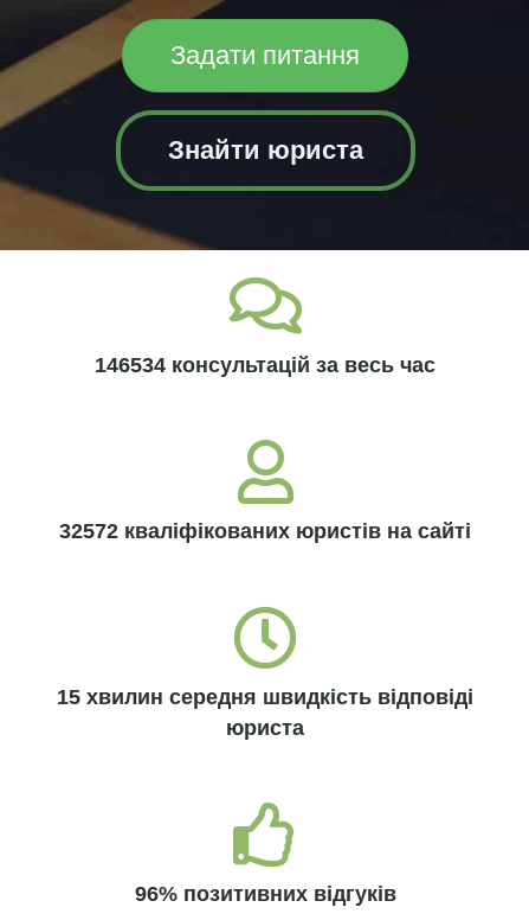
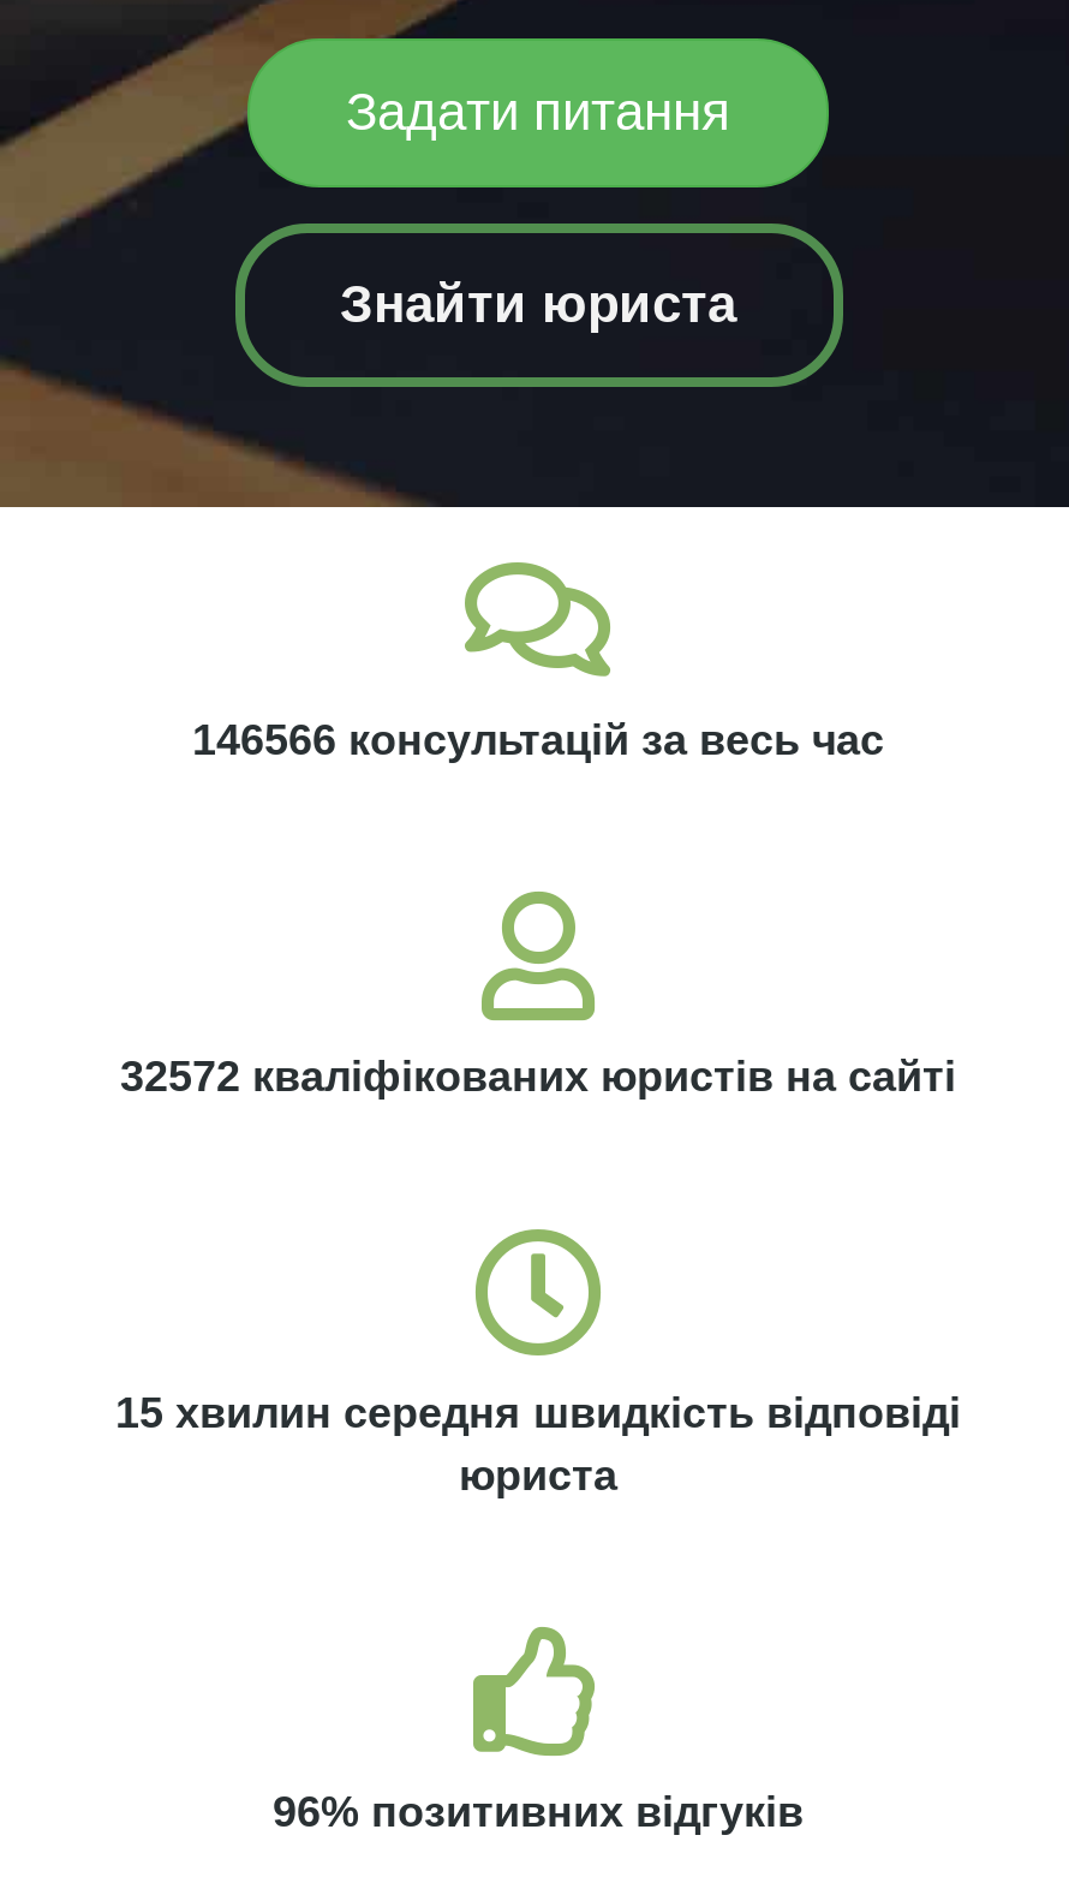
[95,353,436,377] 146534 консультацій за весь час -> [192,716,884,764] 146566 консультацій за весь час

